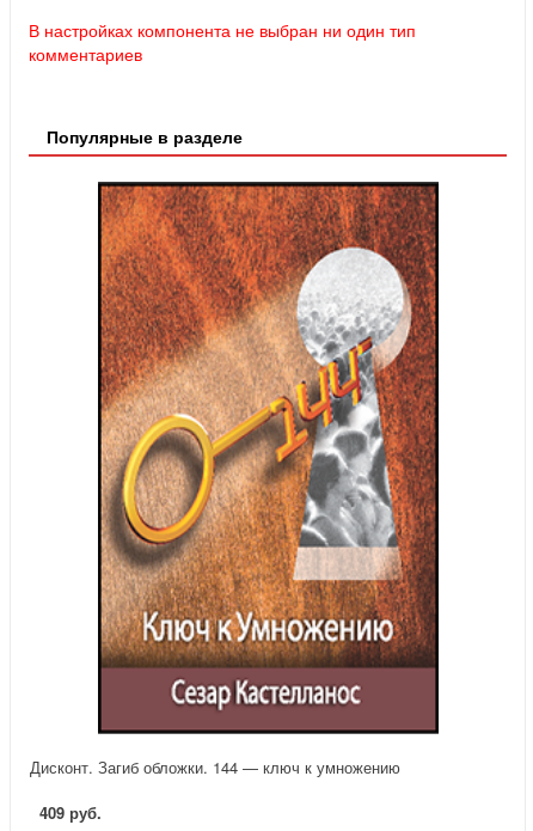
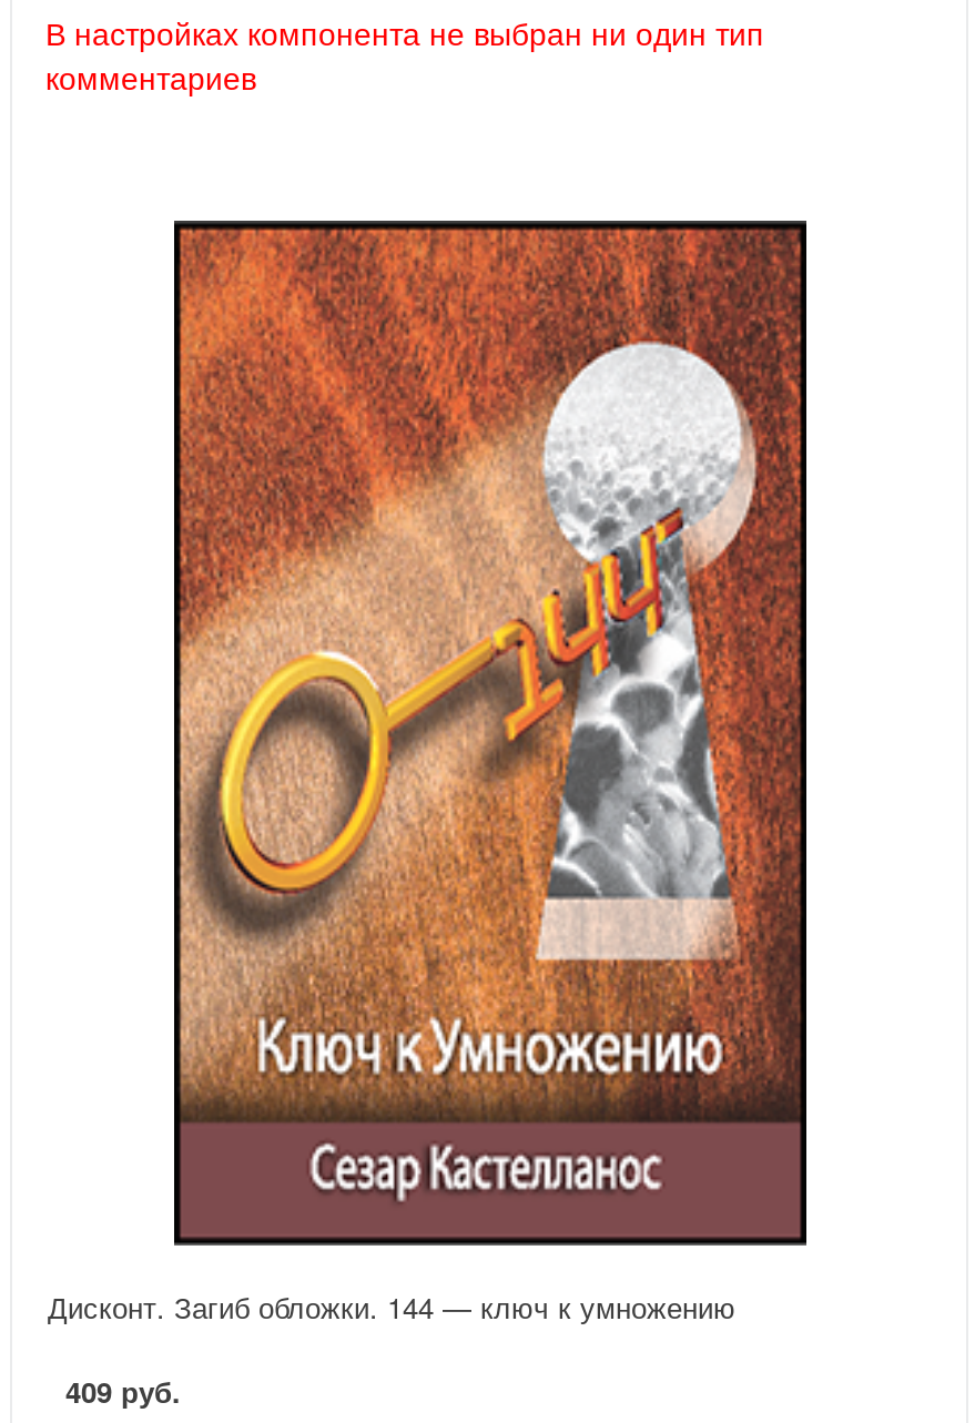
[47,124,243,148] Популярные в разделе -> none

